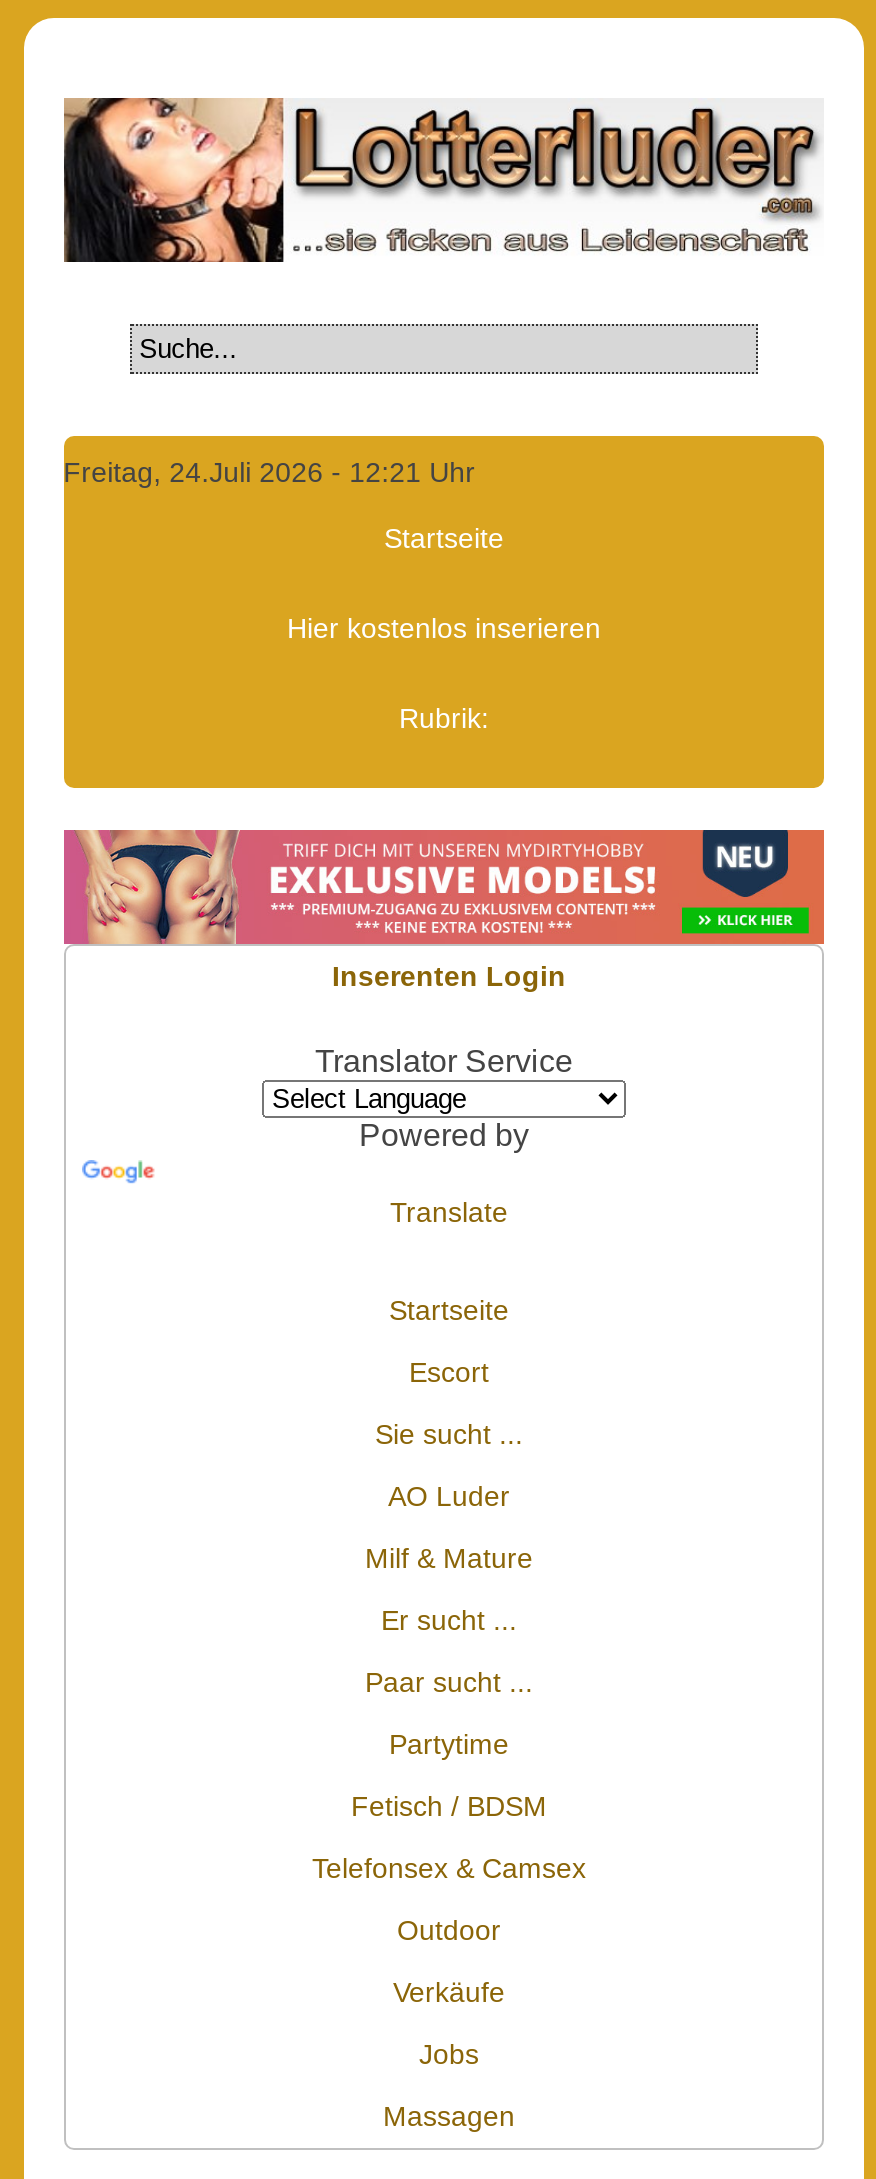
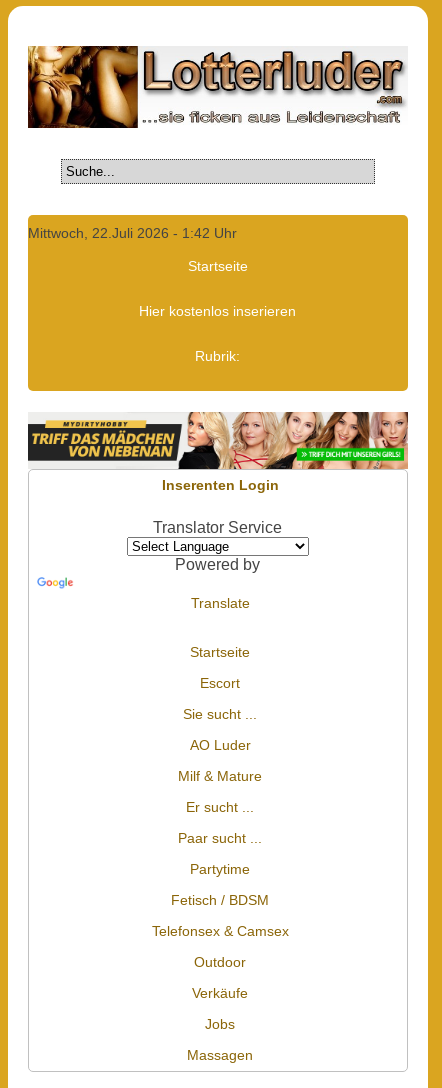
[62,96,284,264] [image] -> [28,45,139,129] [image]
[63,455,475,487] Freitag, 24.Juli 2026 - 12:21 Uhr -> [28,225,237,241] Mittwoch, 22.Juli 2026 - 1:42 Uhr
[62,828,826,946] [image] -> [27,411,409,470] [image]

